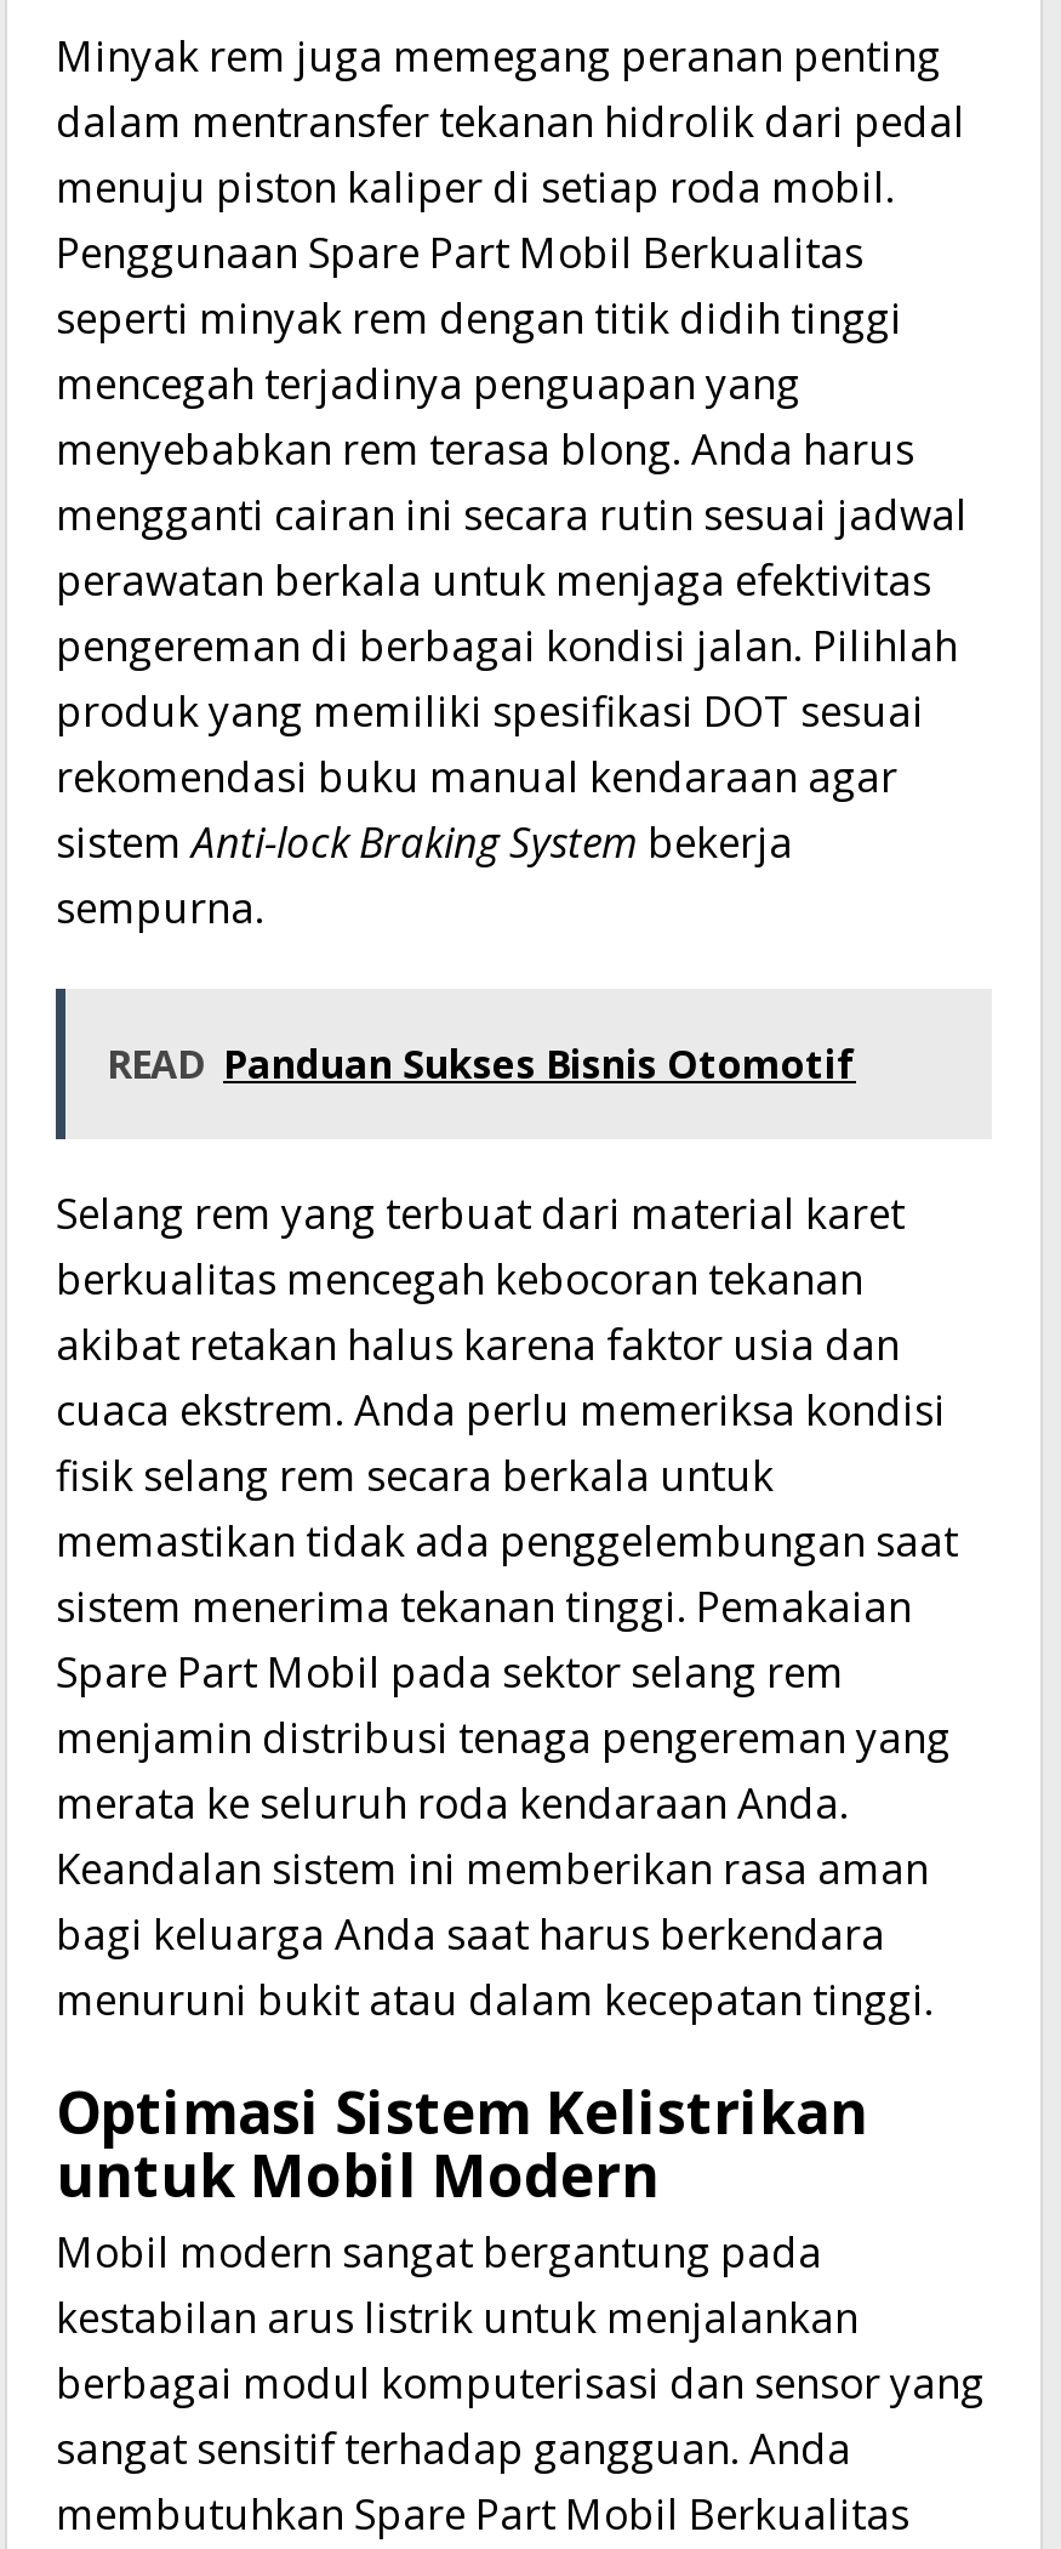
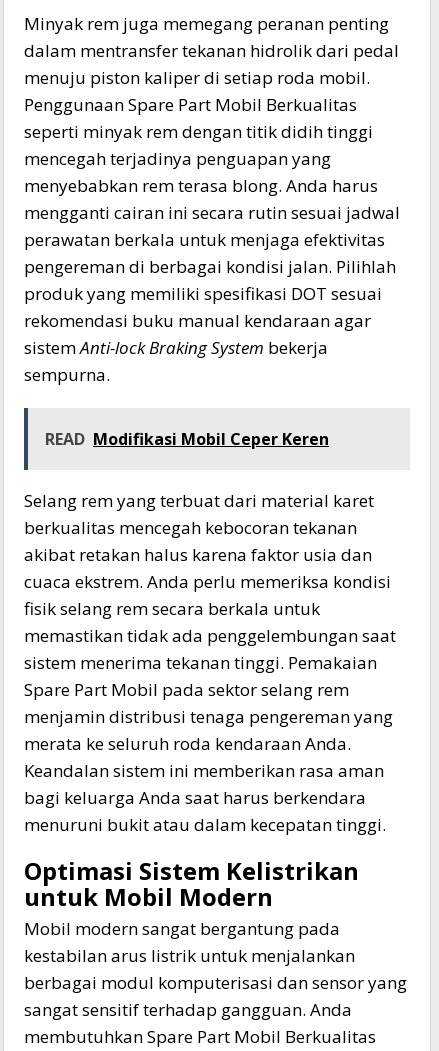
[107,1038,856,1091] READ Panduan Sukses Bisnis Otomotif -> [45,428,329,450] READ Modifikasi Mobil Ceper Keren

